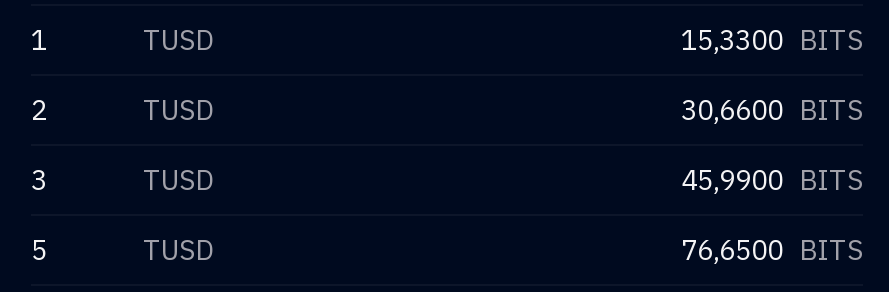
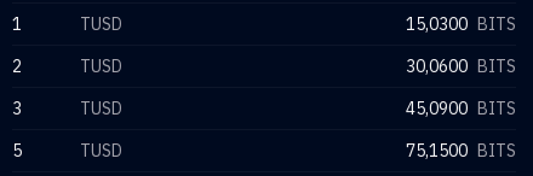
[681,22,863,58] 15,3300 BITS -> [406,13,516,35] 15,0300 BITS
[681,92,863,128] 30,6600 BITS -> [406,56,516,77] 30,0600 BITS
[681,162,863,198] 45,9900 BITS -> [406,98,516,119] 45,0900 BITS
[681,232,863,268] 76,6500 BITS -> [406,140,516,162] 75,1500 BITS

